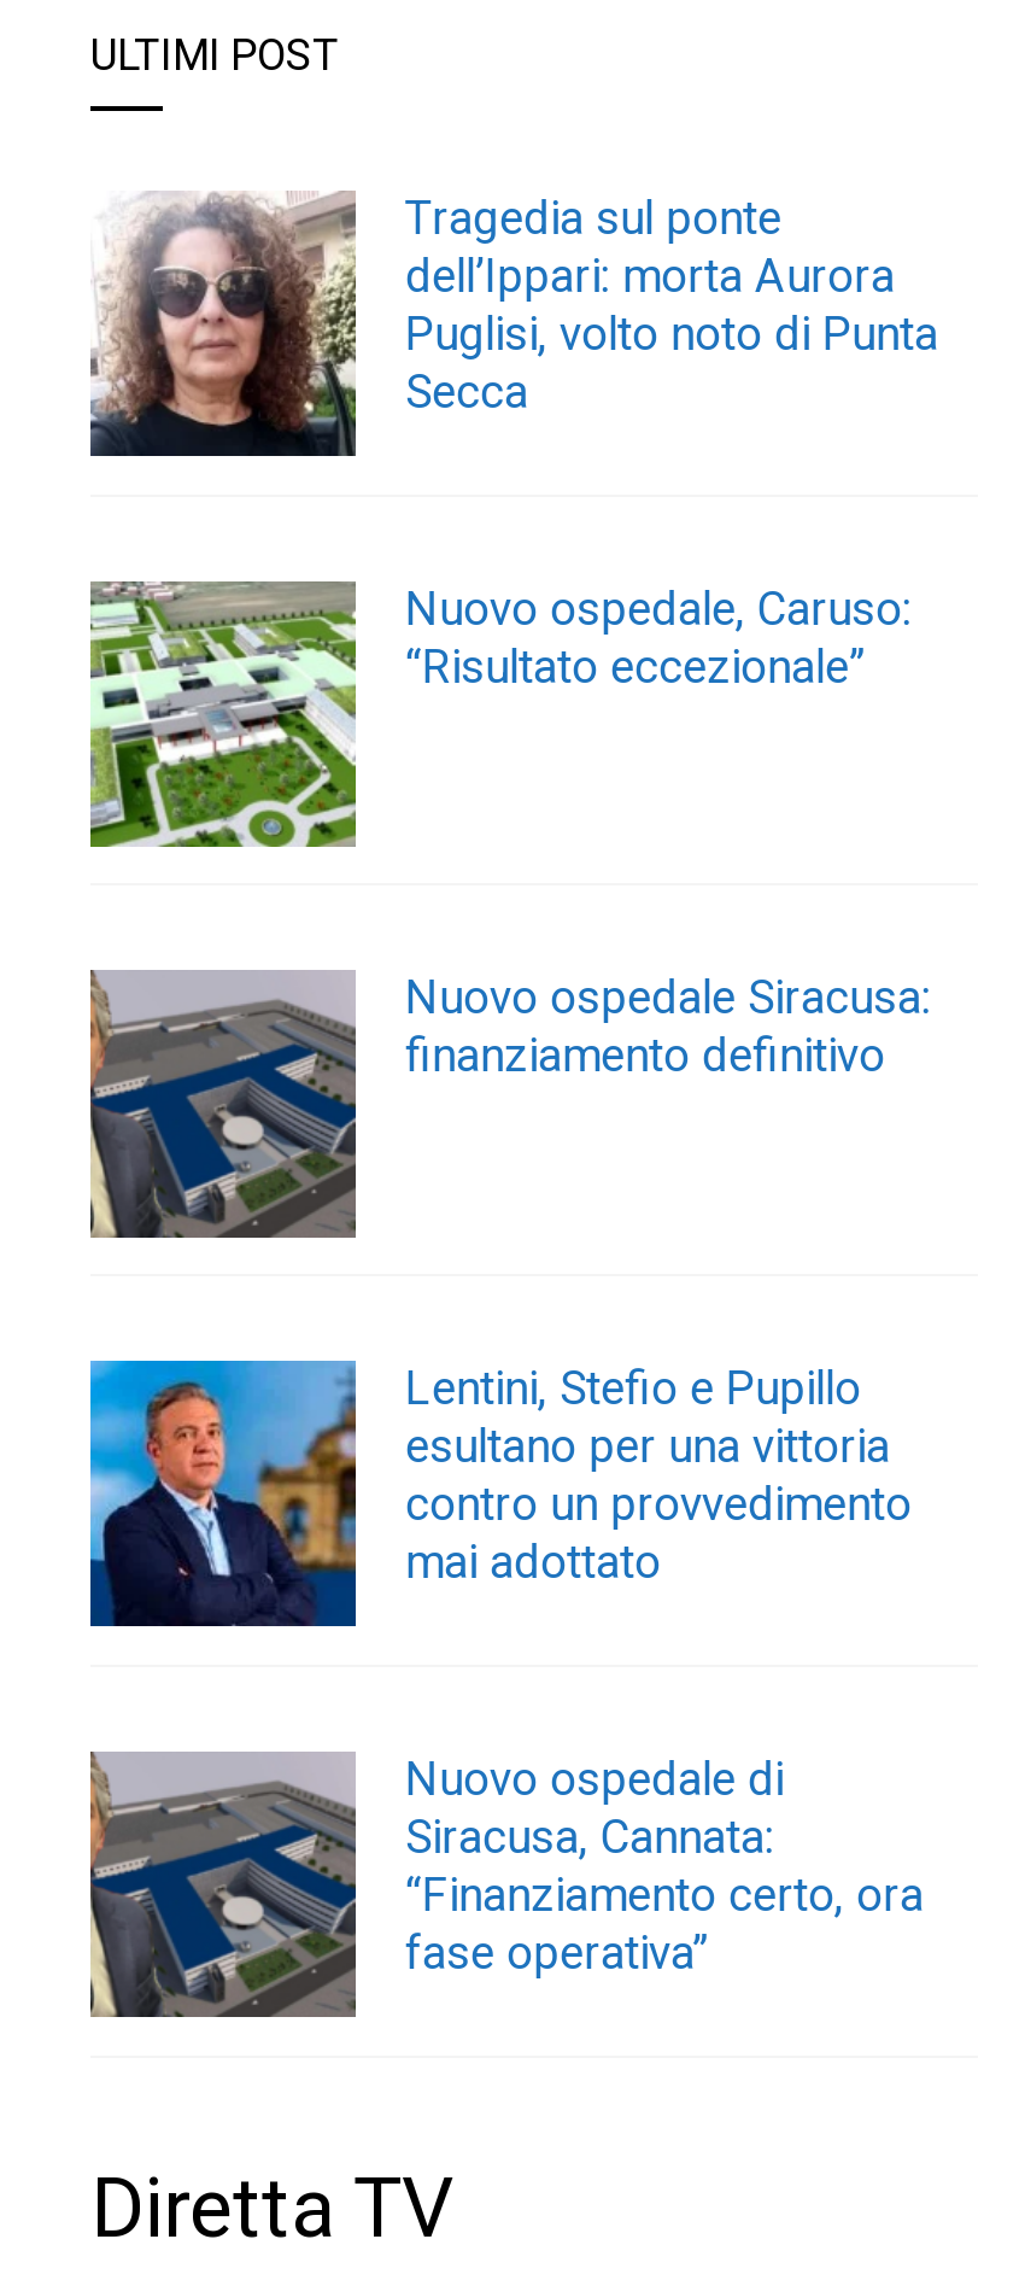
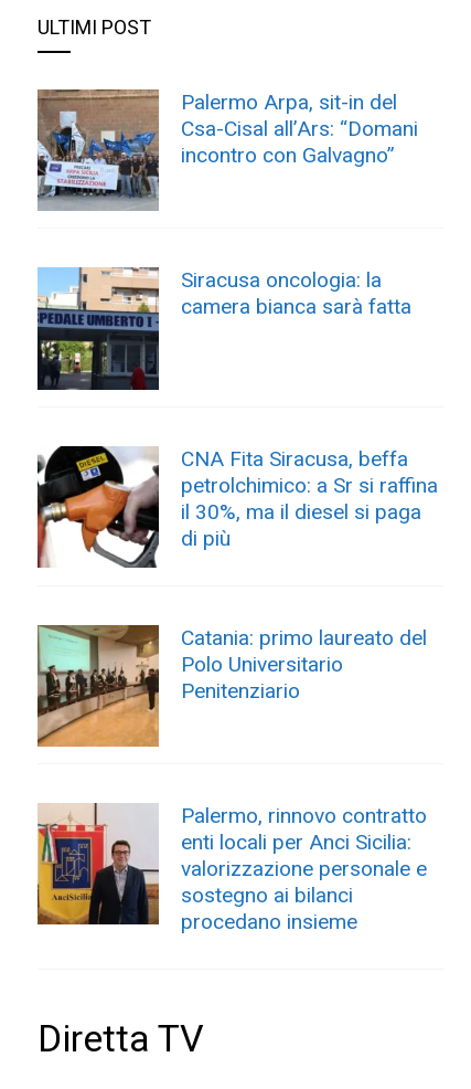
[90,190,938,456] [image] | Tragedia sul ponte | dell’Ippari: morta Aurora | Puglisi, volto noto di Punta | Secca -> [36,88,418,211] [image] | Palermo Arpa, sit-in del | Csa-Cisal all’Ars: “Domani | incontro con Galvagno”
[88,579,911,849] [image] | Nuovo ospedale, Caruso: | “Risultato eccezionale” -> [36,267,412,391] [image] | Siracusa oncologia: la | camera bianca sarà fatta
[88,970,931,1240] [image] | Nuovo ospedale Siracusa: | finanziamento definitivo -> [36,445,438,569] [image] | CNA Fita Siracusa, beffa | petrolchimico: a Sr si raffina | il 30%, ma il diesel si paga | di più
[88,1358,911,1631] [image] | Lentini, Stefio e Pupillo | esultano per una vittoria | contro un provvedimento | mai adottato -> [36,624,427,748] [image] | Catania: primo laureato del | Polo Universitario | Penitenziario
[90,1751,923,2022] [image] | Nuovo ospedale di | Siracusa, Cannata: | “Finanziamento certo, ora | fase operativa” -> [38,802,427,934] [image] | Palermo, rinnovo contratto | enti locali per Anci Sicilia: | valorizzazione personale e | sostegno ai bilanci | procedano insieme

